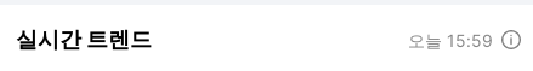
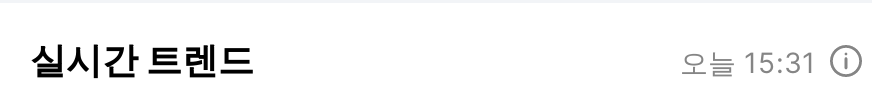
[408,29,493,50] 오늘 15:59 -> [680,45,816,79] 오늘 15:31

